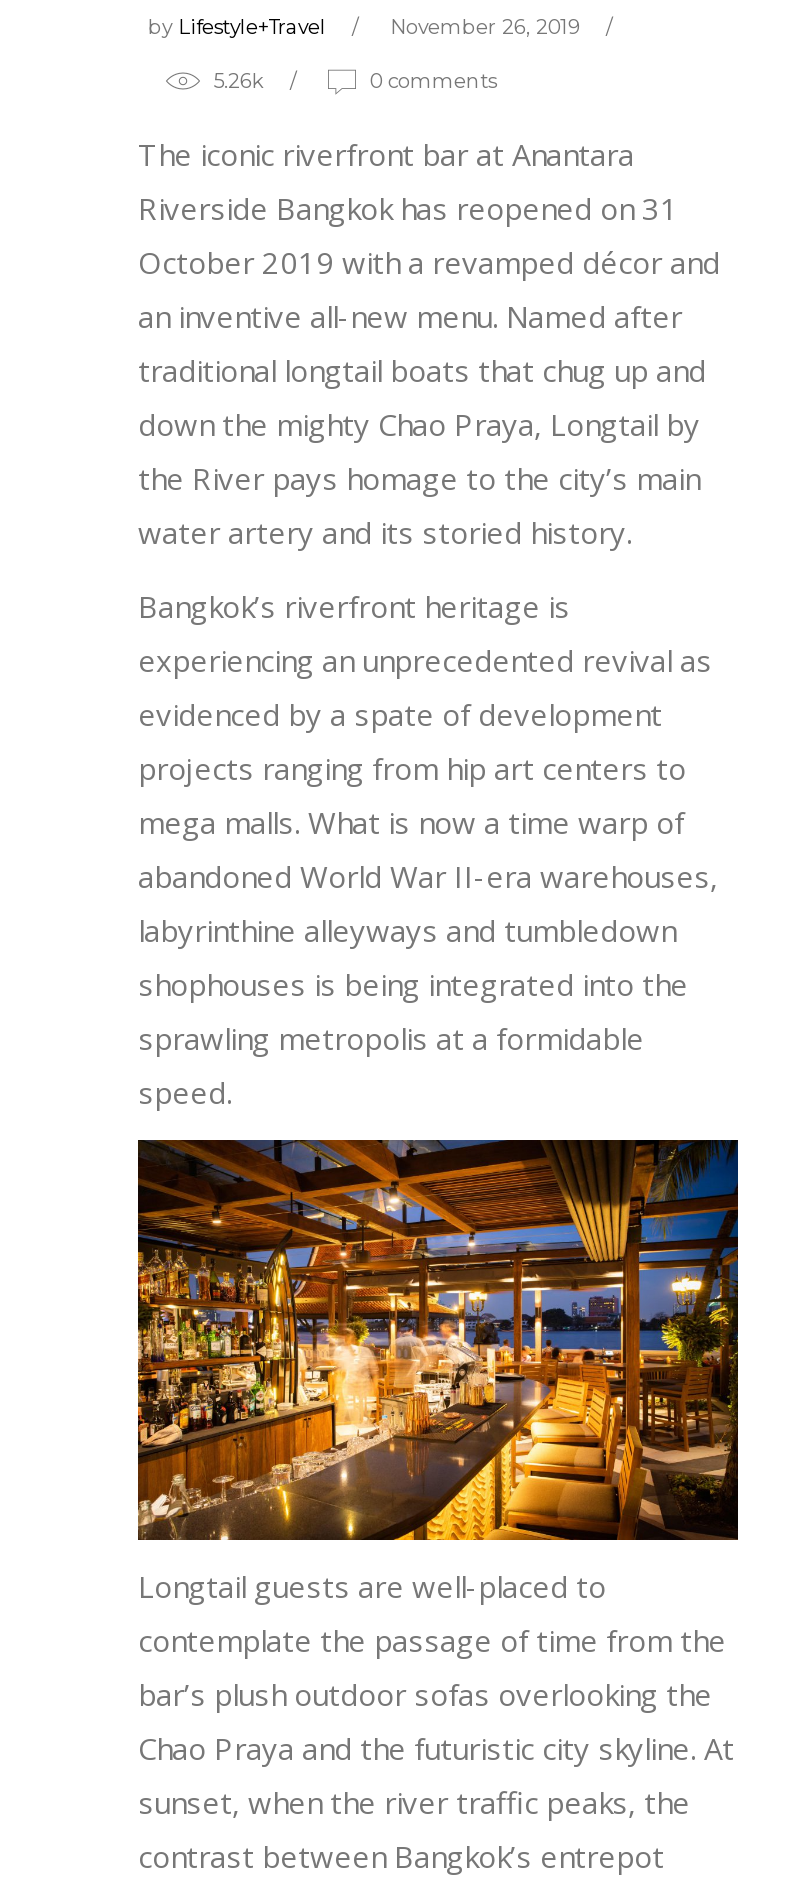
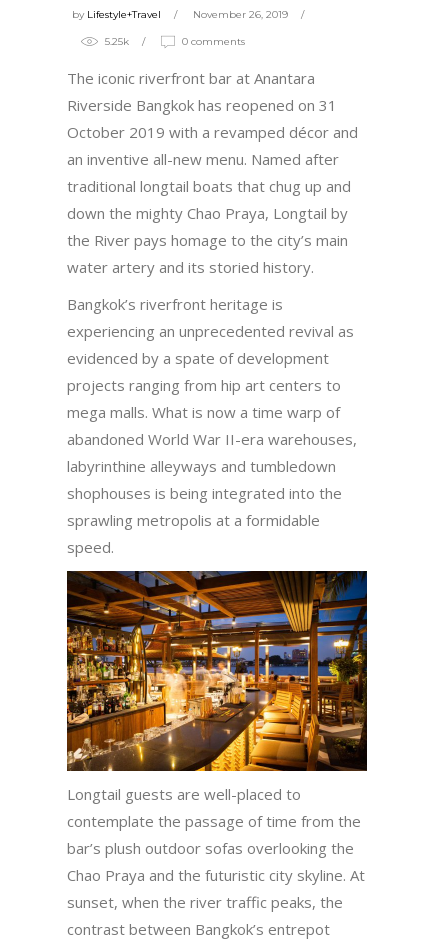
[214,68,264,94] 5.26k -> [105,35,129,48] 5.25k

